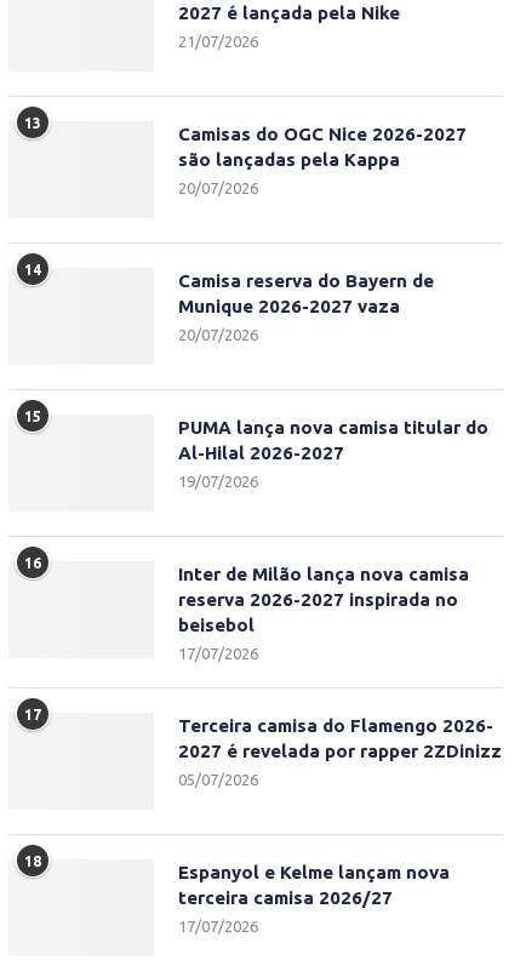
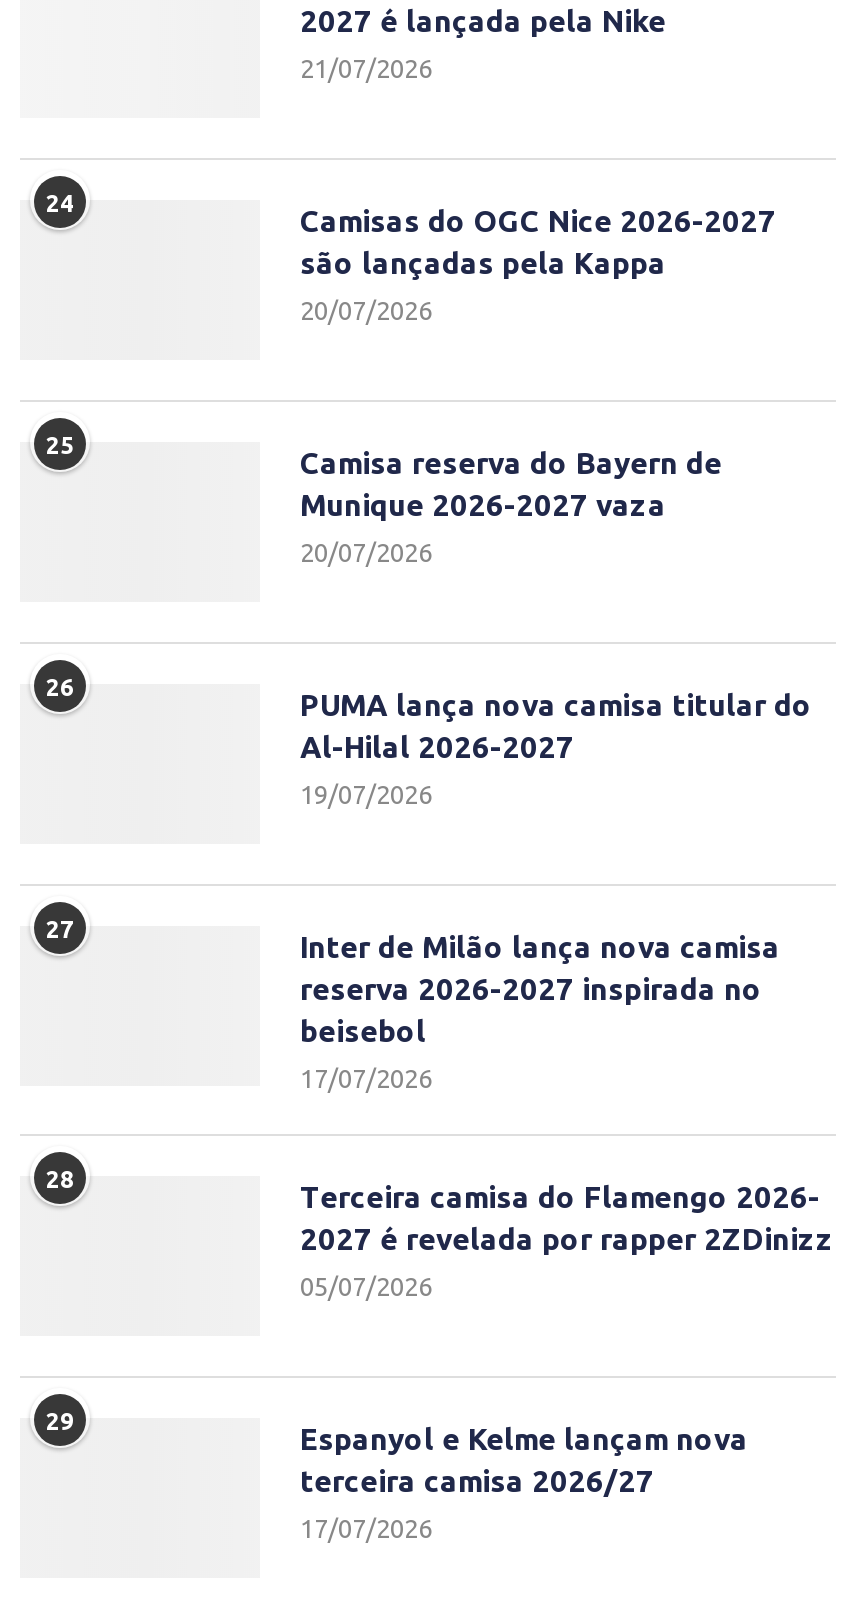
[24,115,41,131] 13 -> [46,190,74,216] 24
[24,262,41,278] 14 -> [46,432,74,458] 25
[24,409,41,424] 15 -> [46,674,74,700] 26
[24,555,41,571] 16 -> [46,916,74,942] 27
[24,707,41,723] 17 -> [46,1166,74,1192] 28
[24,853,41,869] 18 -> [46,1408,74,1434] 29

